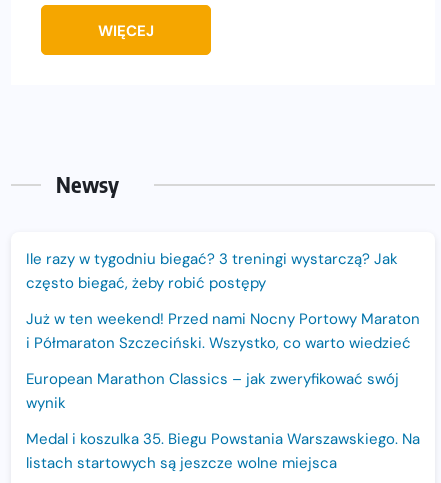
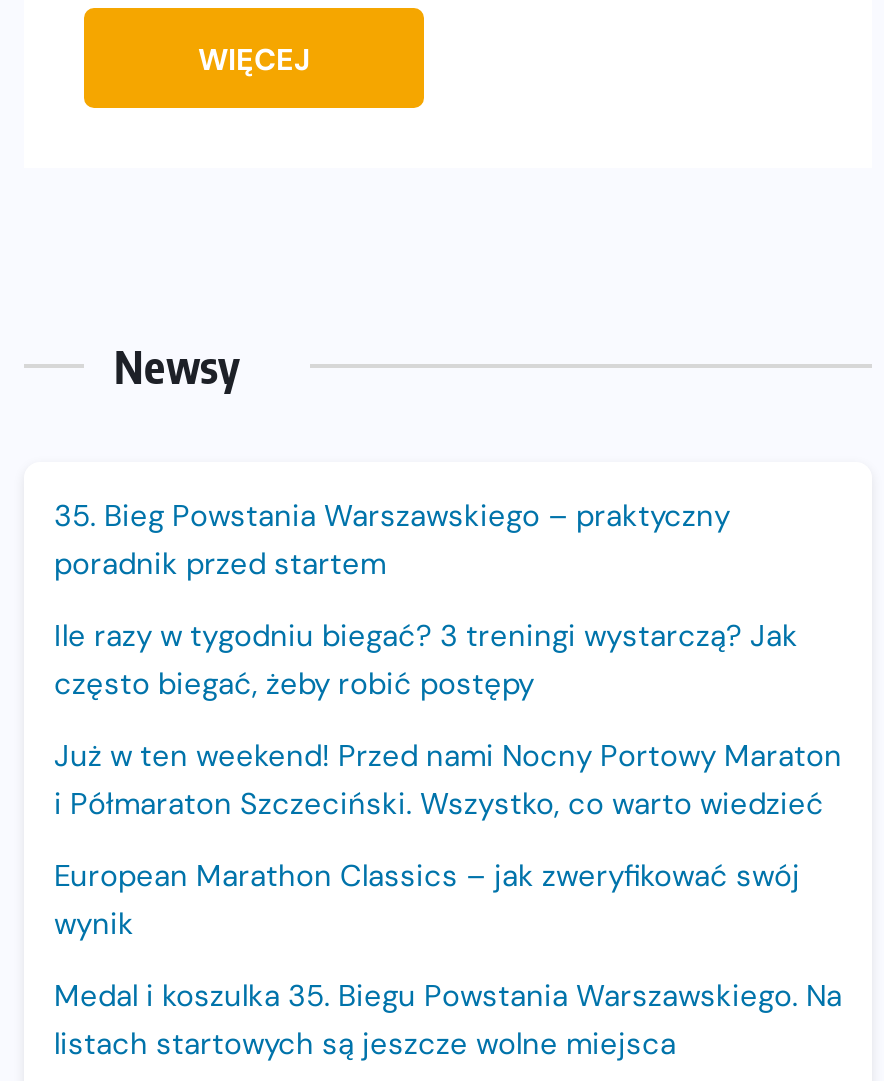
none -> [54,495,730,583] 35. Bieg Powstania Warszawskiego – praktyczny | poradnik przed startem

